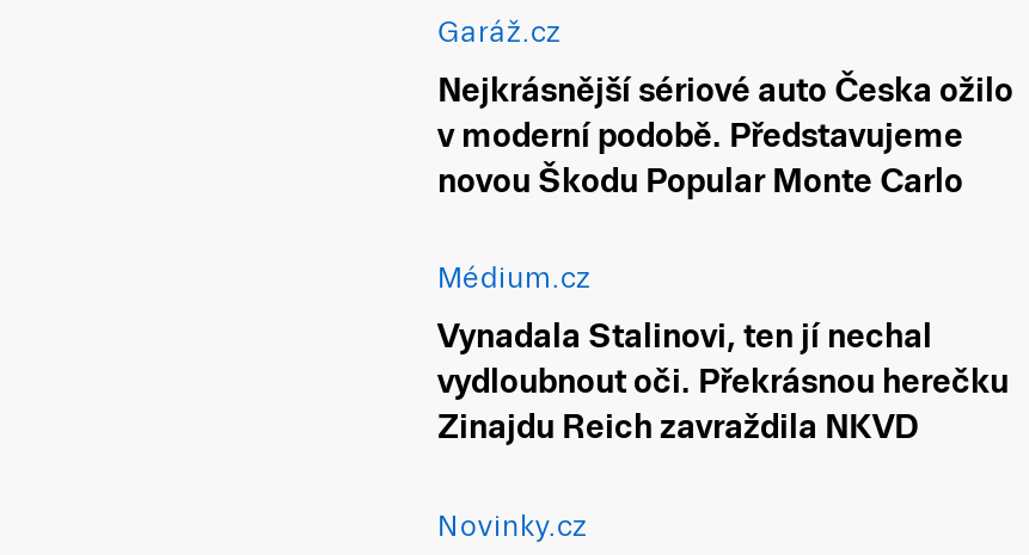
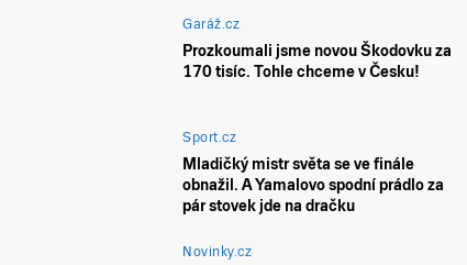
[437,70,1013,199] Nejkrásnější sériové auto Česka ožilo | v moderní podobě. Představujeme | novou Škodu Popular Monte Carlo -> [183,42,452,80] Prozkoumali jsme novou Škodovku za | 170 tisíc. Tohle chceme v Česku!
[437,262,592,296] Médium.cz -> [183,130,237,146] Sport.cz
[437,317,1009,446] Vynadala Stalinovi, ten jí nechal | vydloubnout oči. Překrásnou herečku | Zinajdu Reich zavraždila NKVD -> [183,155,444,215] Mladičký mistr světa se ve finále | obnažil. A Yamalovo spodní prádlo za | pár stovek jde na dračku

